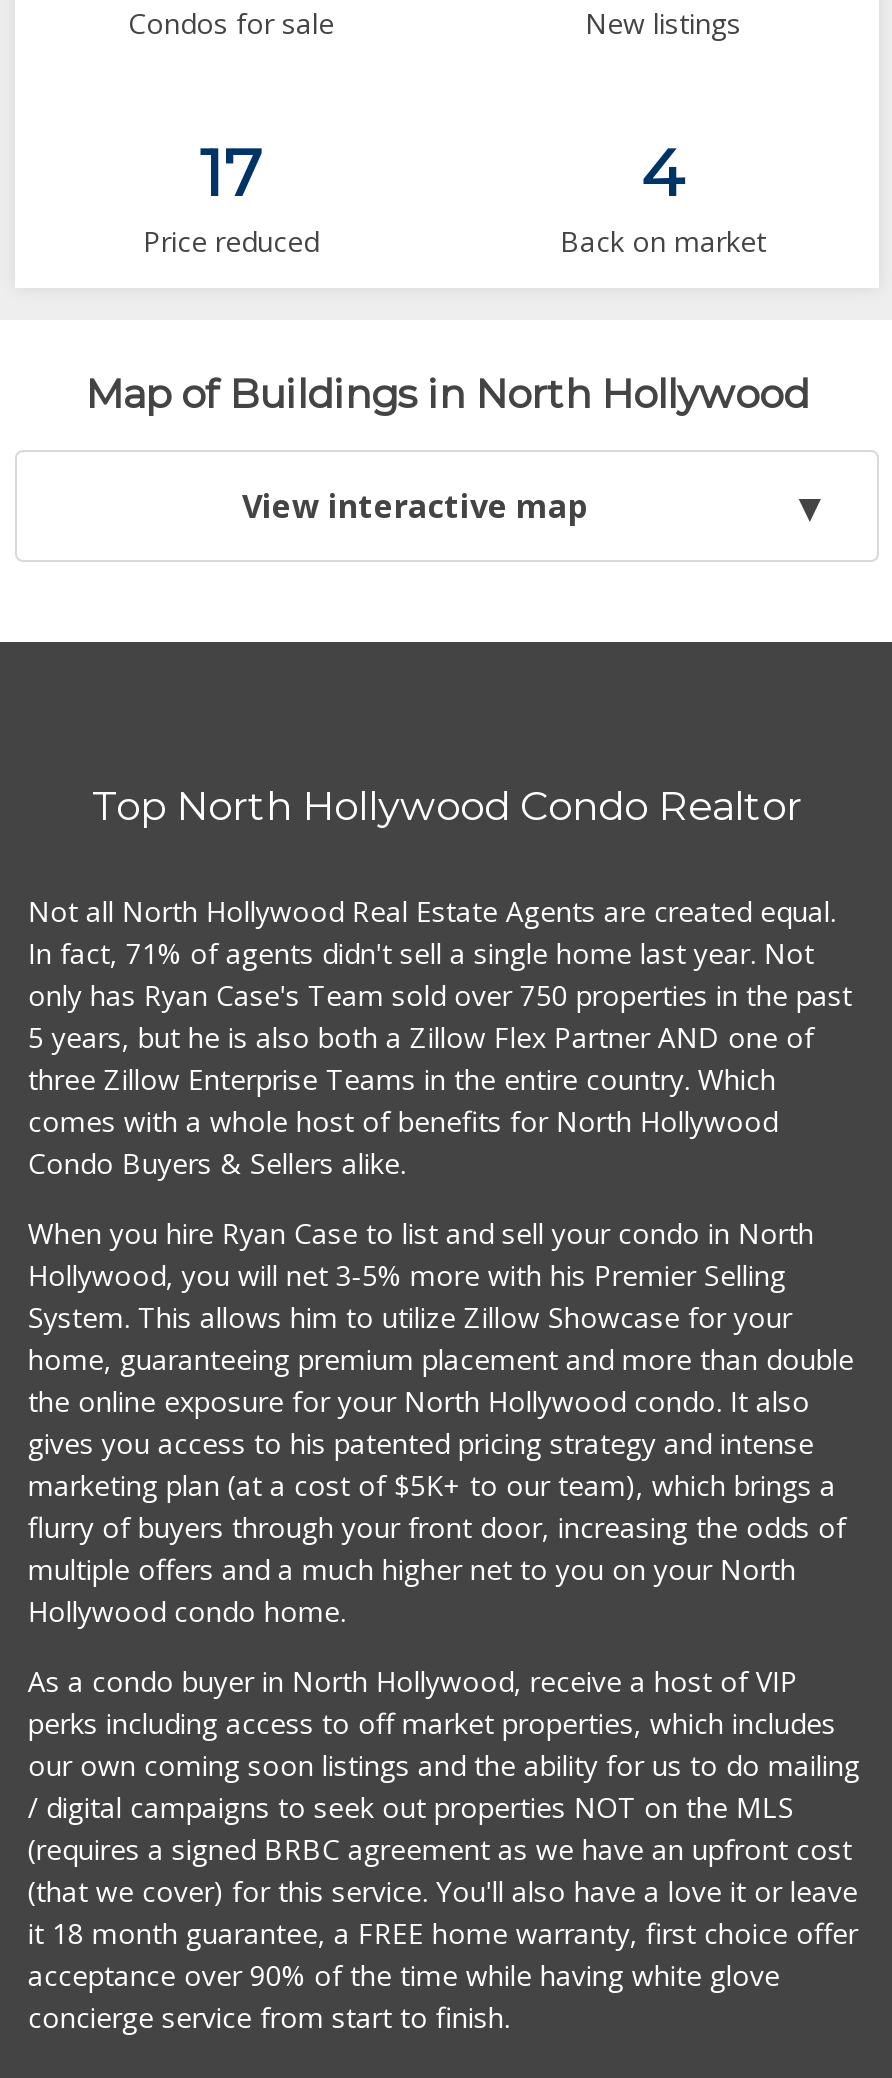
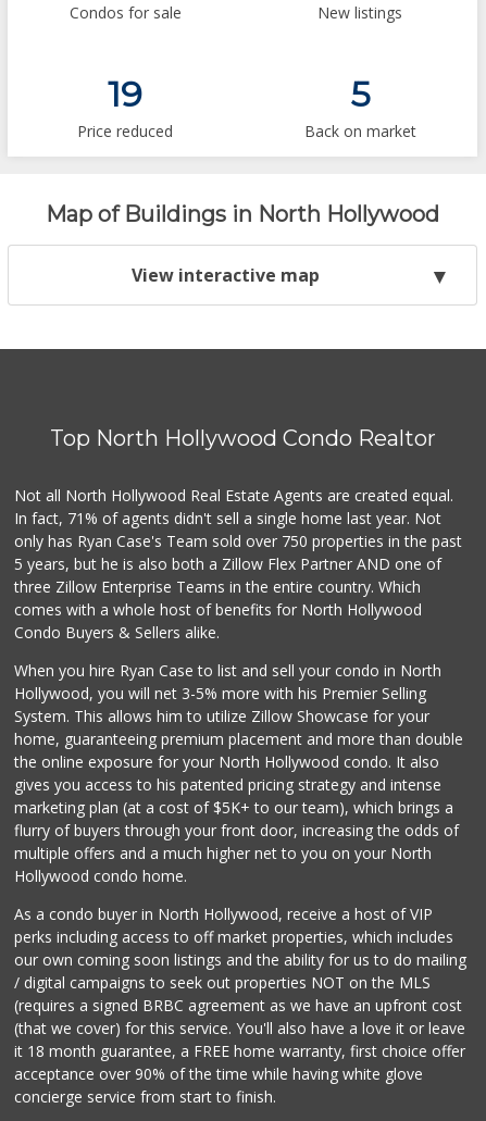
[200,134,262,212] 17 -> [108,73,142,115] 19
[641,134,685,212] 4 -> [350,73,370,115] 5

